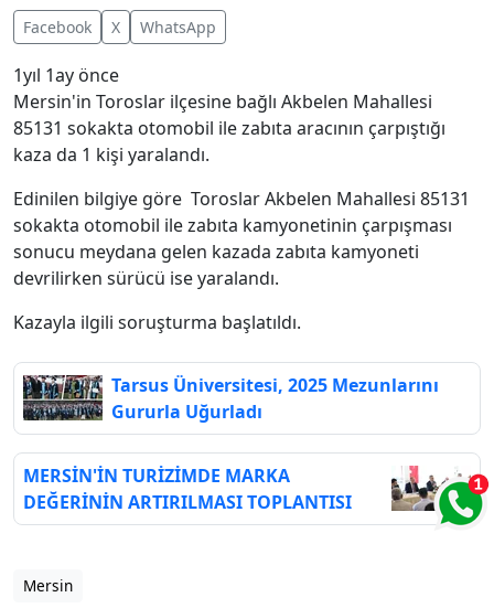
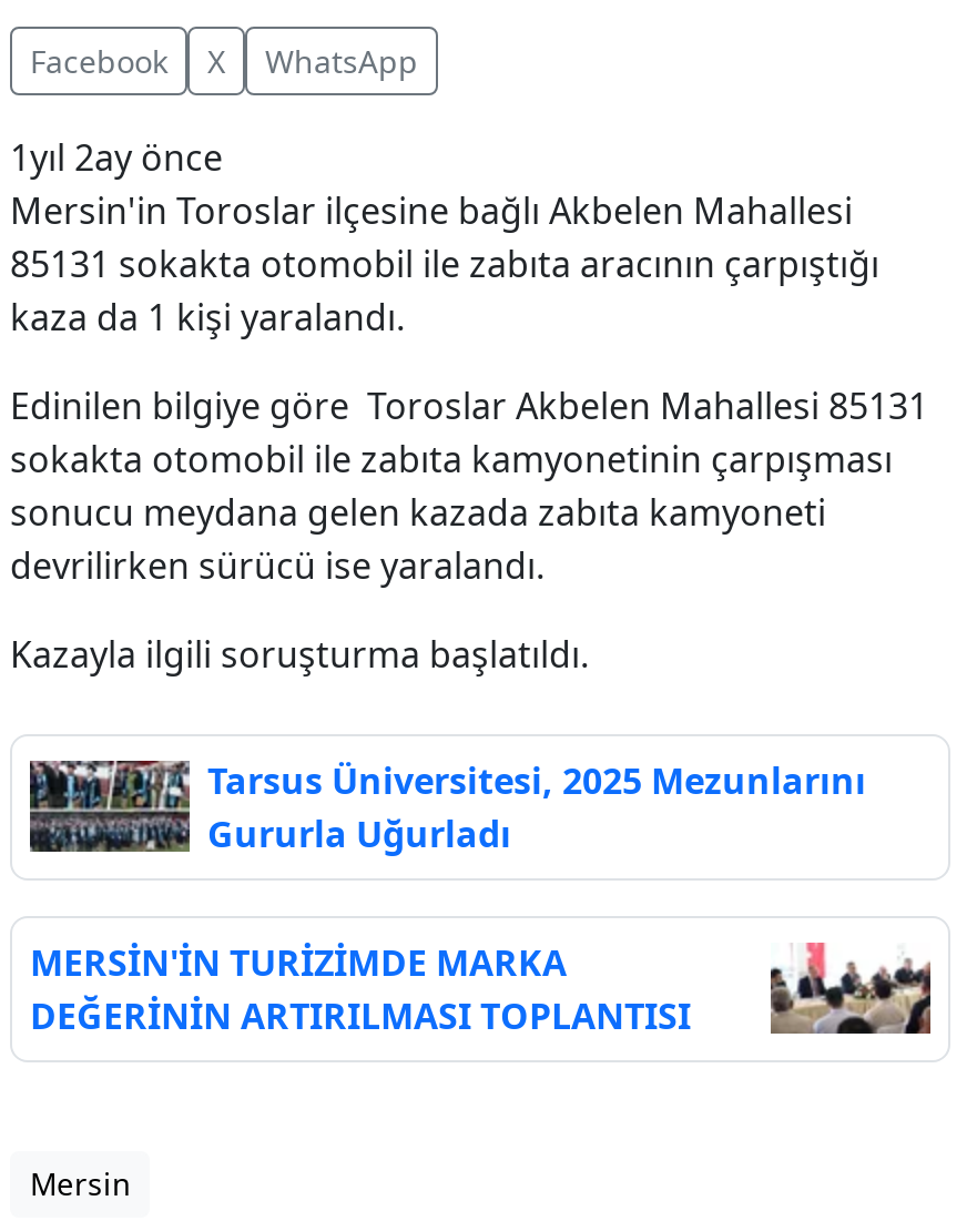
[13,62,119,87] 1yıl 1ay önce -> [10,132,223,181] 1yıl 2ay önce
[432,473,490,526] [image] -> [855,960,966,1062] [image]

